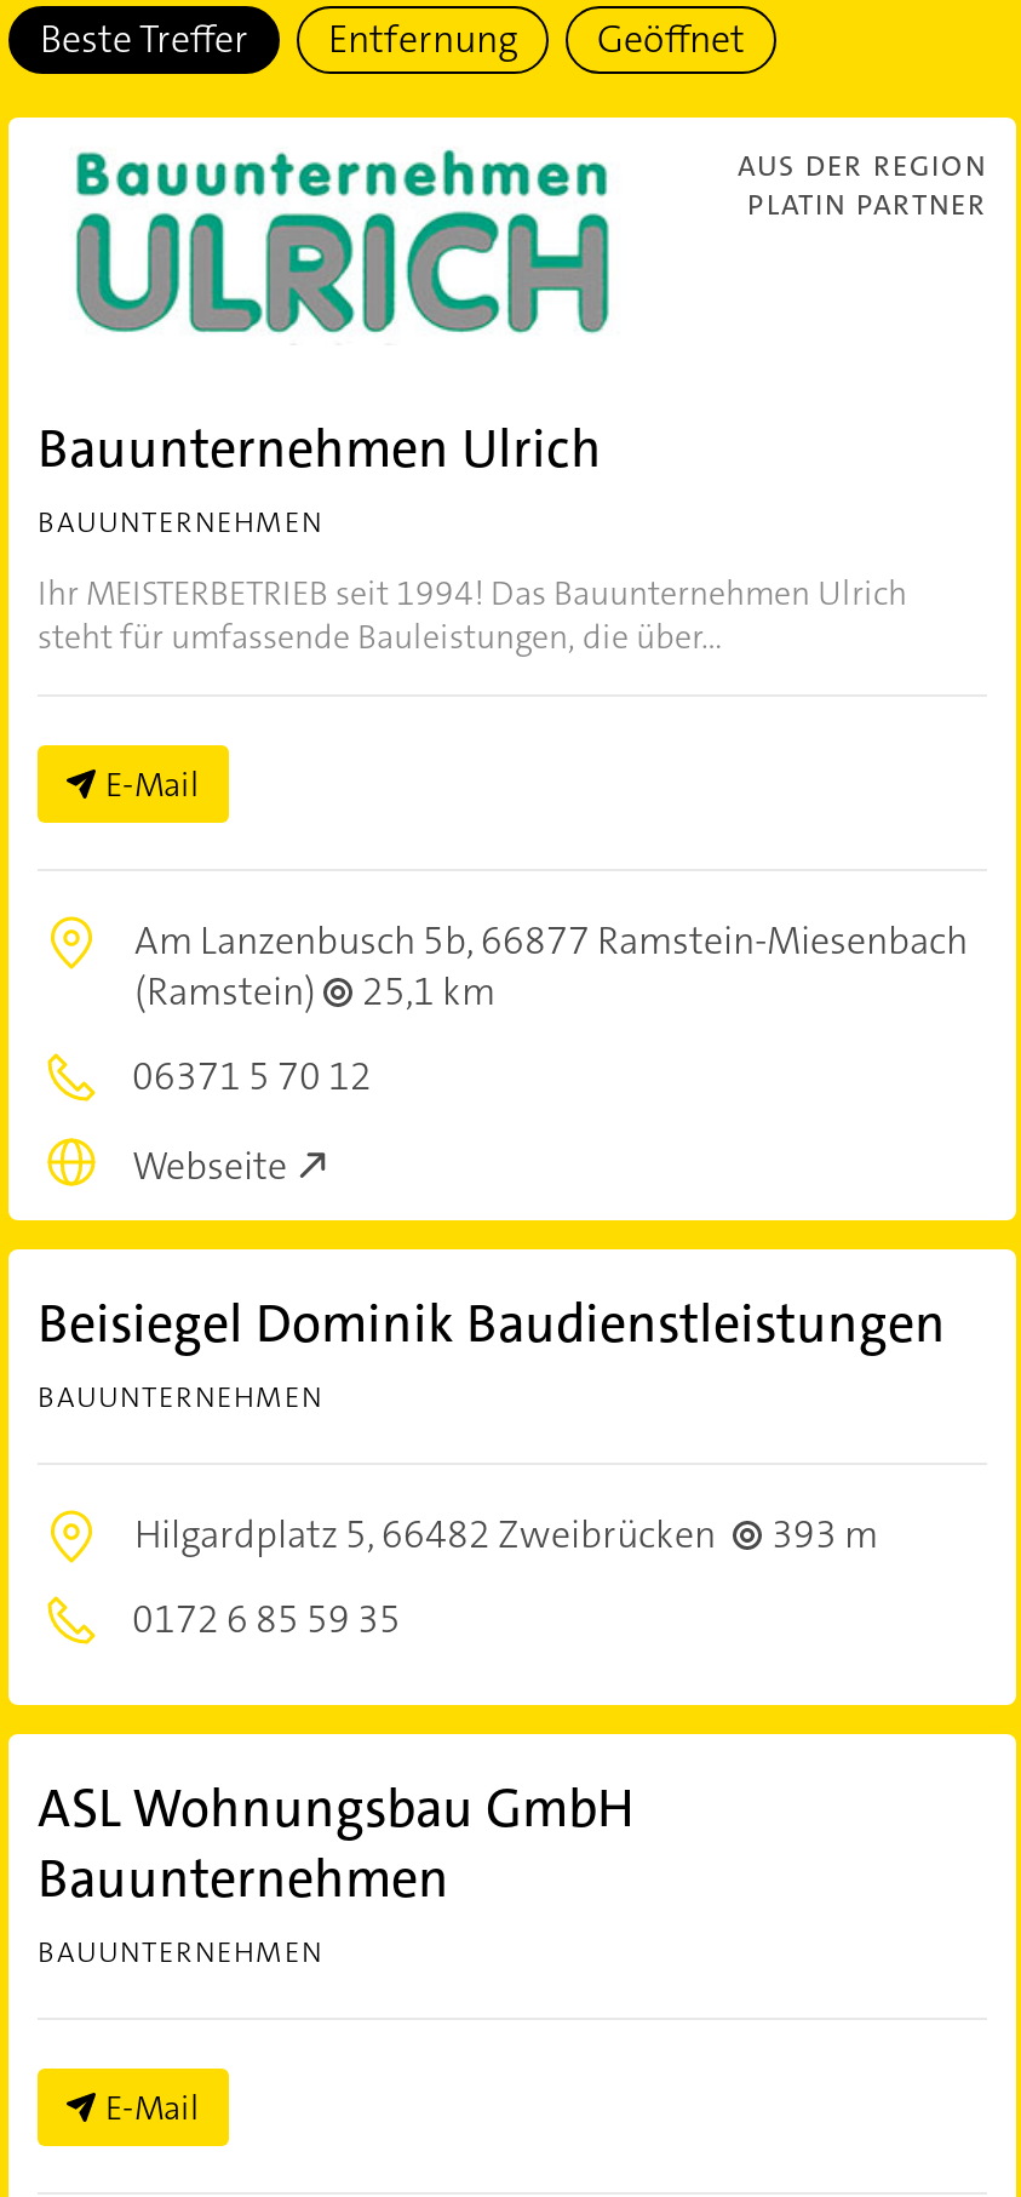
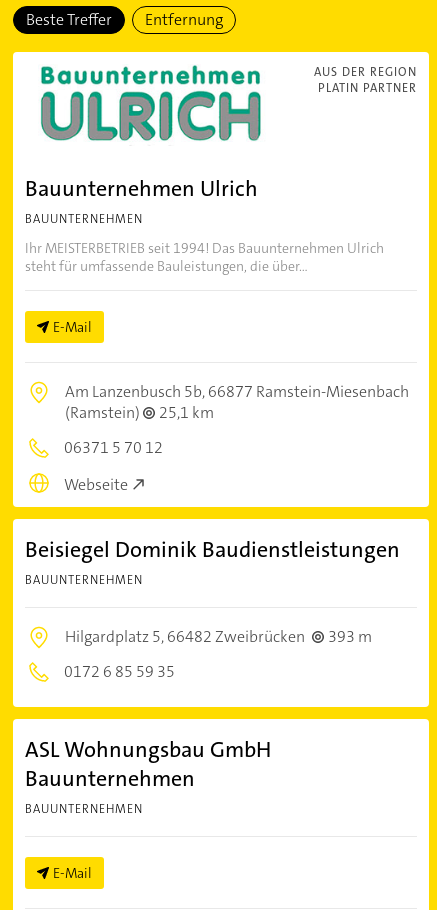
[597,13,745,64] Geöffnet -> none

